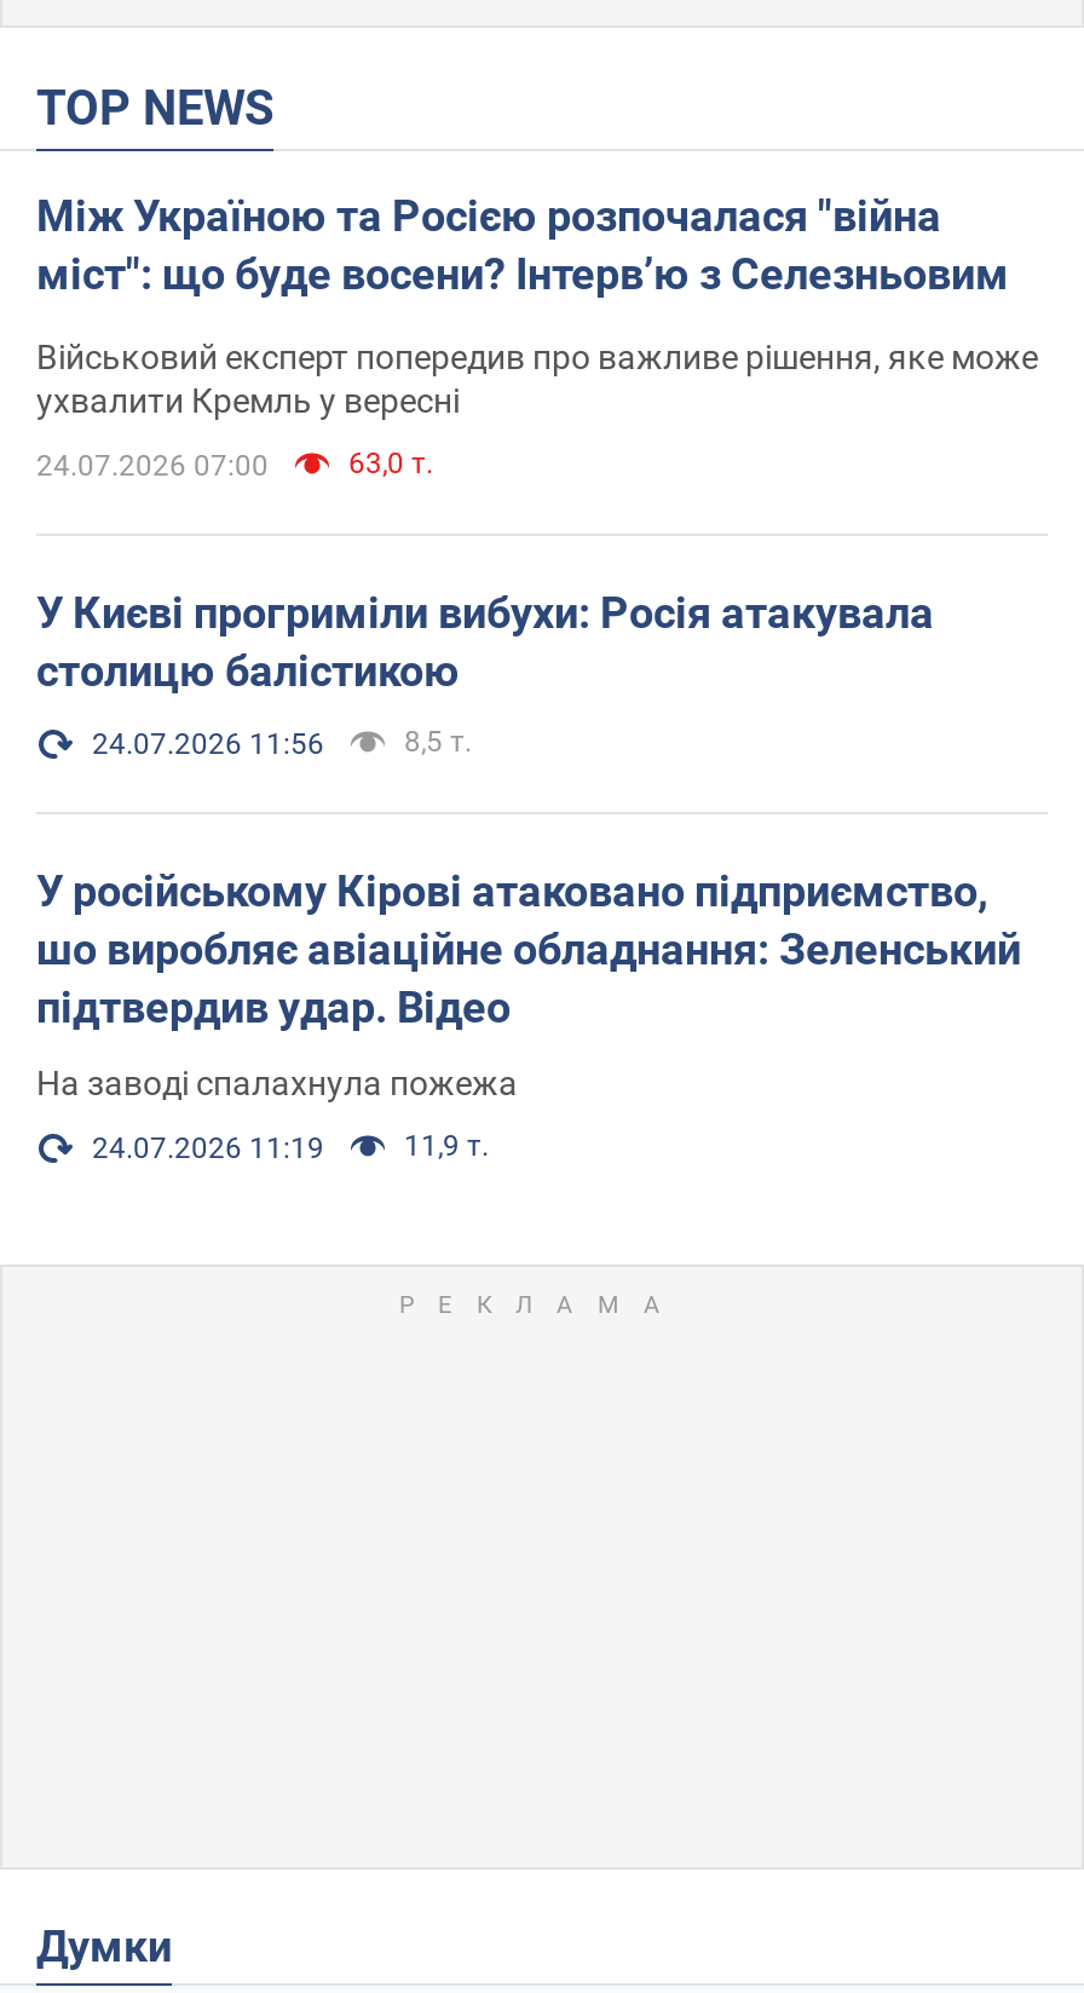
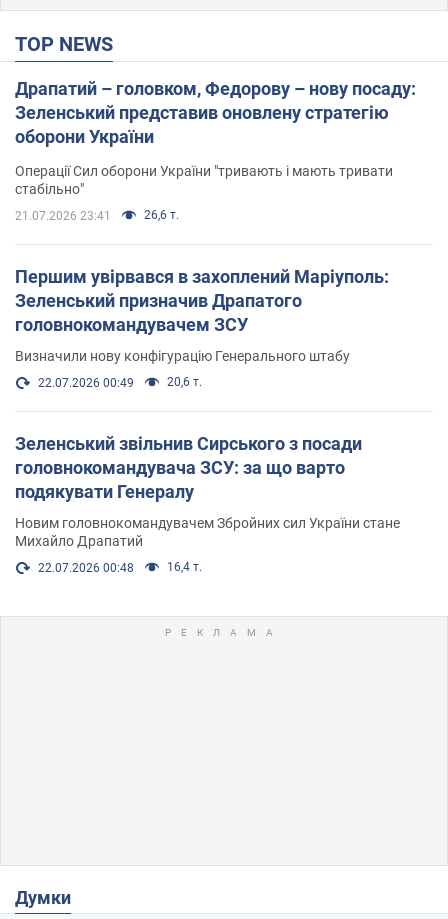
[36,191,1038,1166] Між Україною та Росією розпочалася "війна | міст": що буде восени? Інтерв’ю з Селезньовим | Військовий експерт попередив про важливе рішення, яке може | ухвалити Кремль у вересні | 24.07.2026 07:00 | 63,0 т. | У Києві прогриміли вибухи: Росія атакувала | столицю балістикою | 24.07.2026 11:56 | 8,5 т. | У російському Кірові атаковано підприємство, | шо виробляє авіаційне обладнання: Зеленський | підтвердив удар. Відео | На заводі спалахнула пожежа | 24.07.2026 11:19 | 11,9 т. -> [15,78,416,575] Драпатий – головком, Федорову – нову посаду: | Зеленський представив оновлену стратегію | оборони України | Операції Сил оборони України "тривають і мають тривати | стабільно" | 21.07.2026 23:41 | 26,6 т. | Першим увірвався в захоплений Маріуполь: | Зеленський призначив Драпатого | головнокомандувачем ЗСУ | Визначили нову конфігурацію Генерального штабу | 22.07.2026 00:49 | 20,6 т. | Зеленський звільнив Сирського з посади | головнокомандувача ЗСУ: за що варто | подякувати Генералу | Новим головнокомандувачем Збройних сил України стане | Михайло Драпатий | 22.07.2026 00:48 | 16,4 т.

